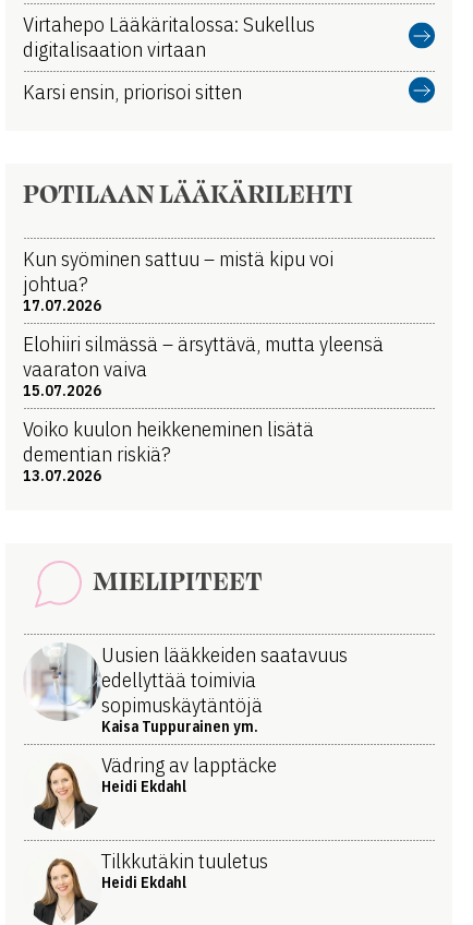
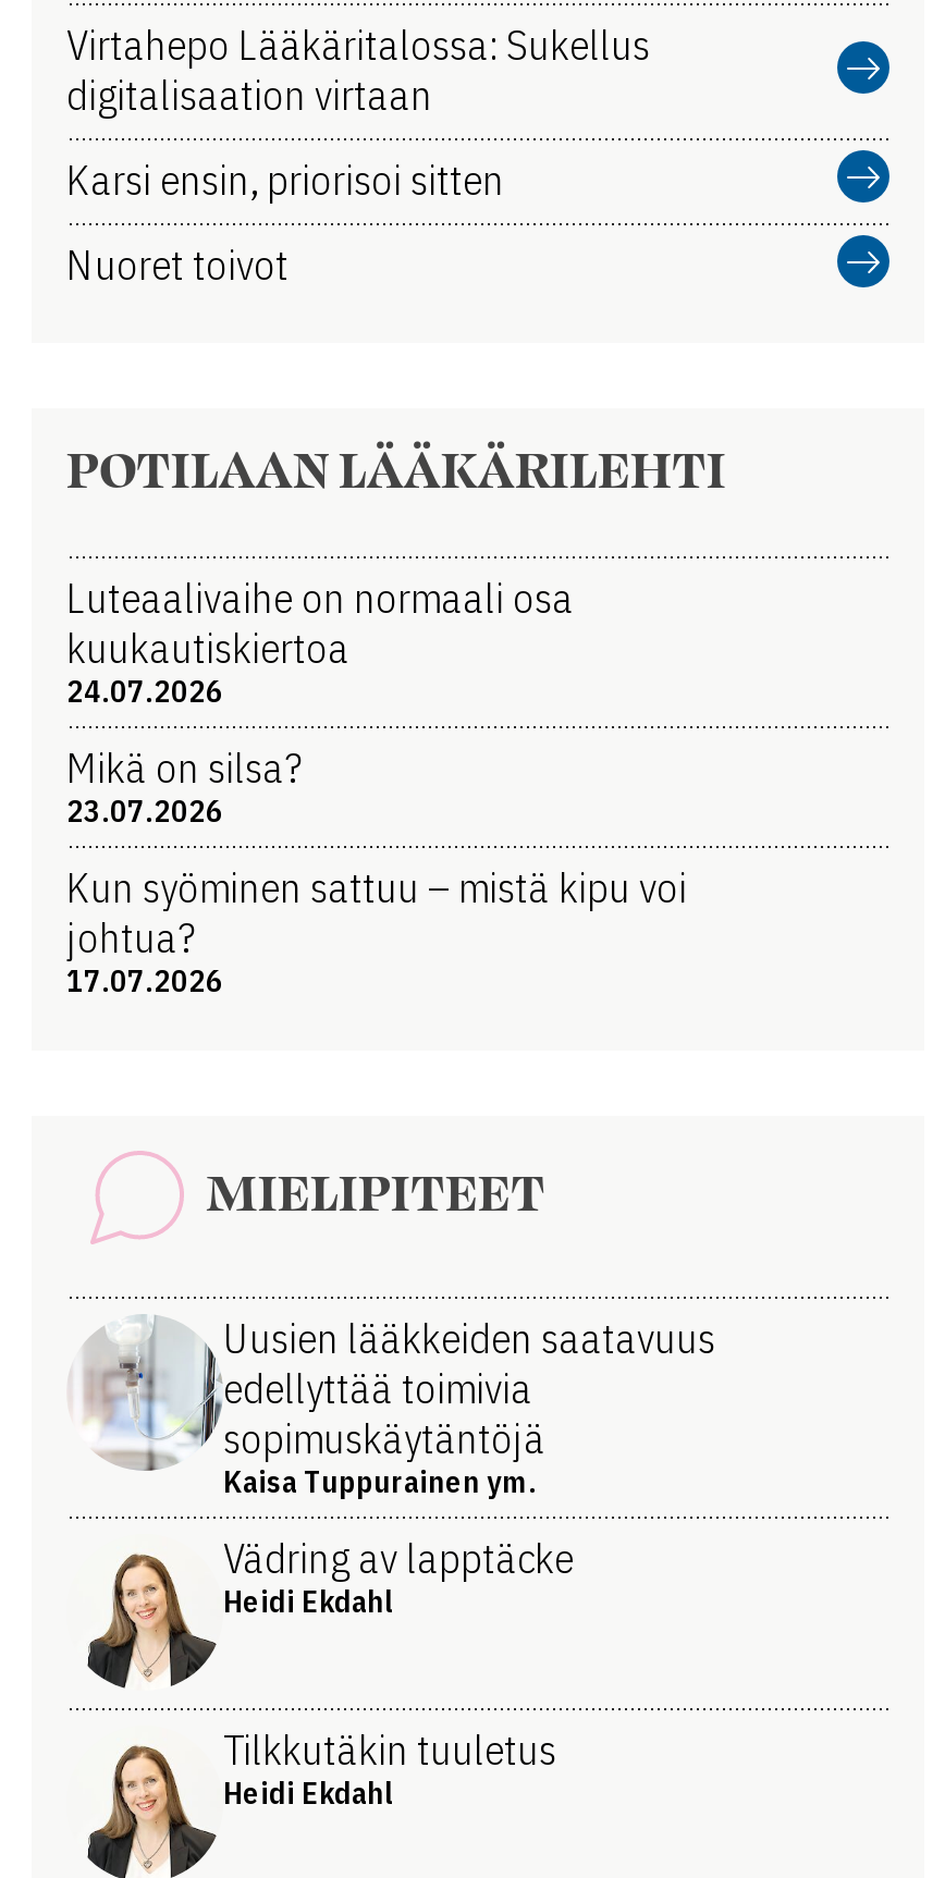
none -> [66,238,289,291] Nuoret toivot
moved [23,174,353,212] -> [66,429,726,505]: POTILAAN LÄÄKÄRILEHTI
none -> [66,572,574,831] Luteaalivaihe on normaali osa | kuukautiskiertoa | 24.07.2026 | Mikä on silsa? | 23.07.2026
moved [23,245,333,315] -> [66,861,687,1001]: Kun syöminen sattuu – mistä kipu voi | johtua? | 17.07.2026
[23,331,384,485] Elohiiri silmässä – ärsyttävä, mutta yleensä | vaaraton vaiva | 15.07.2026 | Voiko kuulon heikkeneminen lisätä | dementian riskiä? | 13.07.2026 -> none

